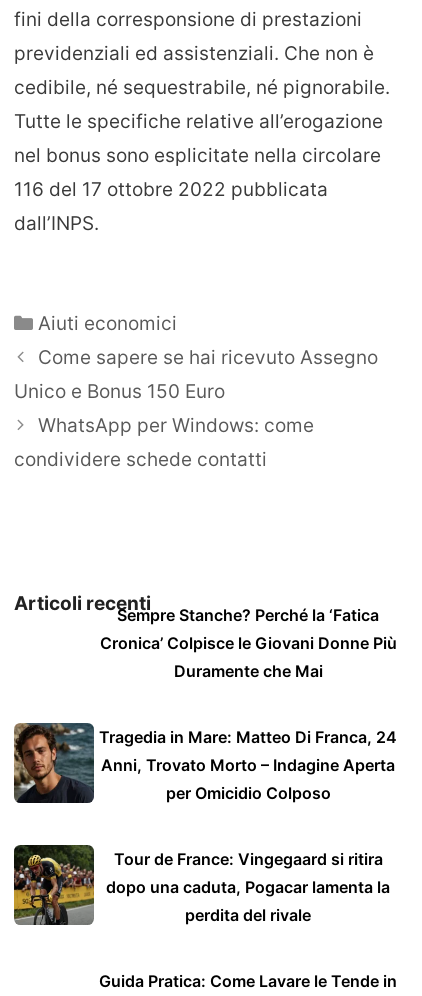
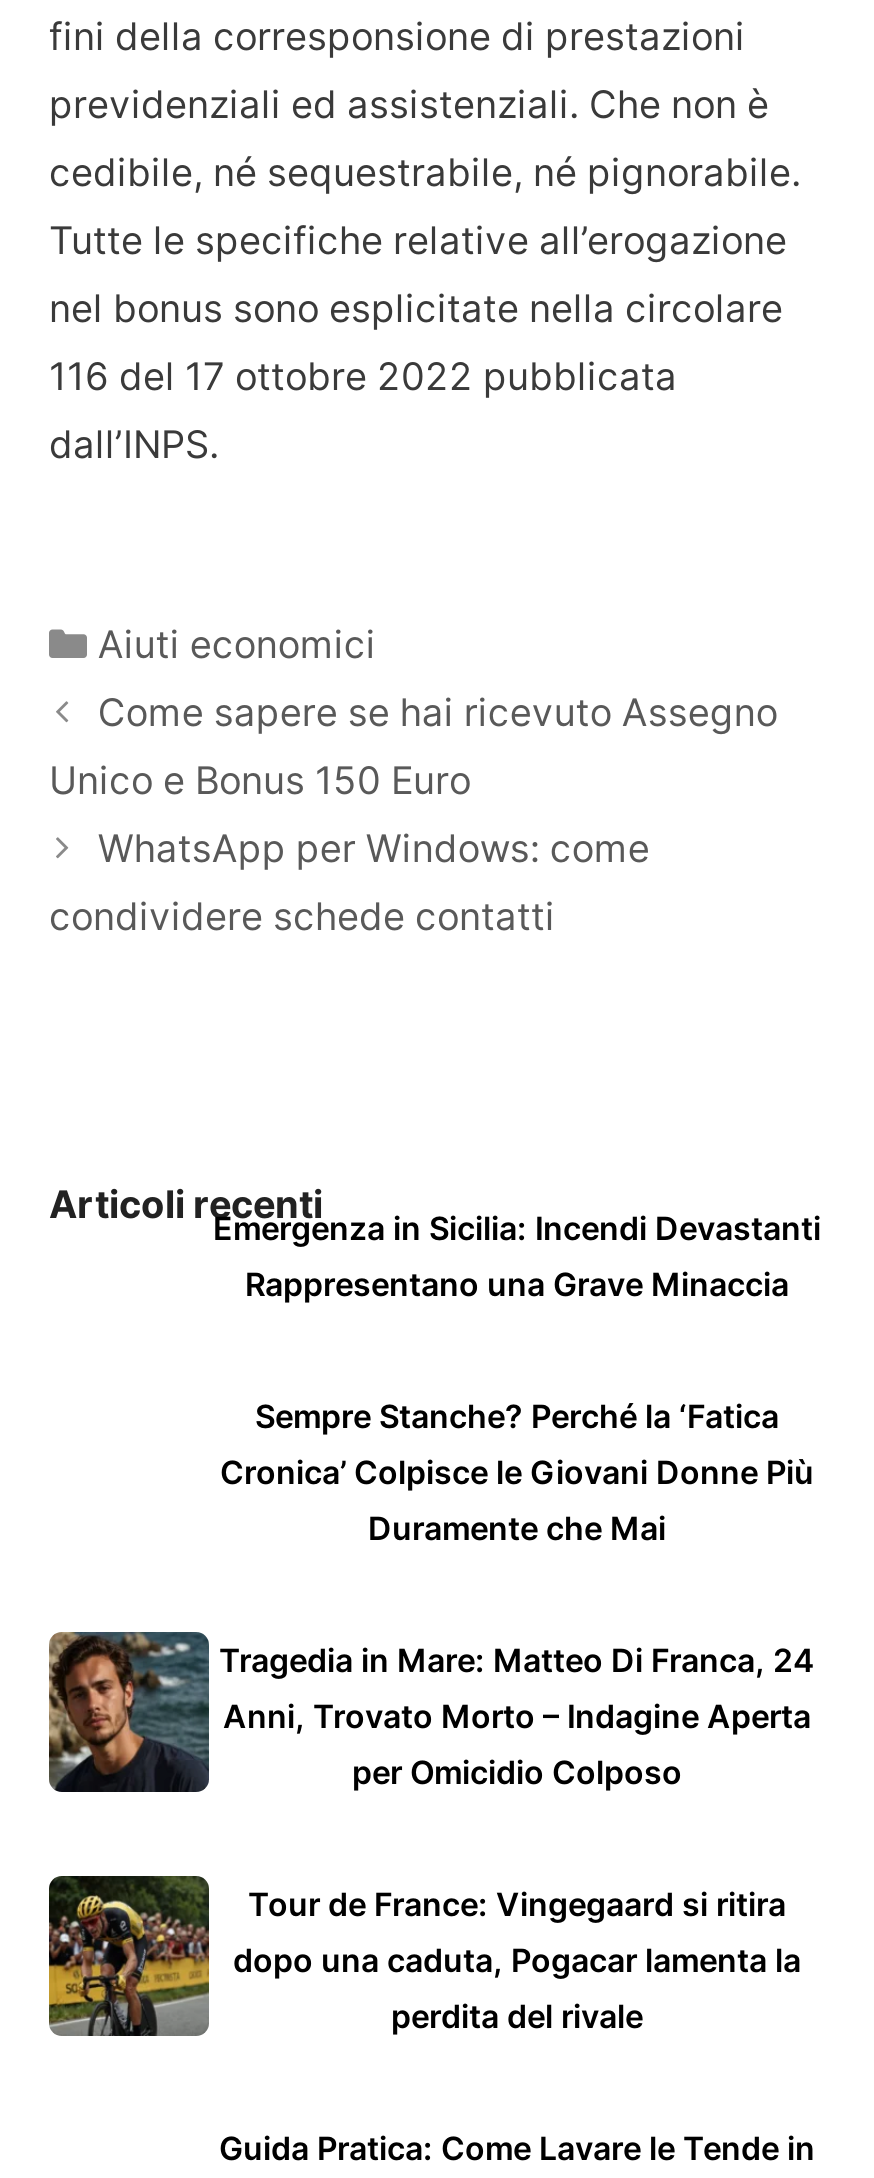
none -> [213,1208,821,1304] Emergenza in Sicilia: Incendi Devastanti | Rappresentano una Grave Minaccia

